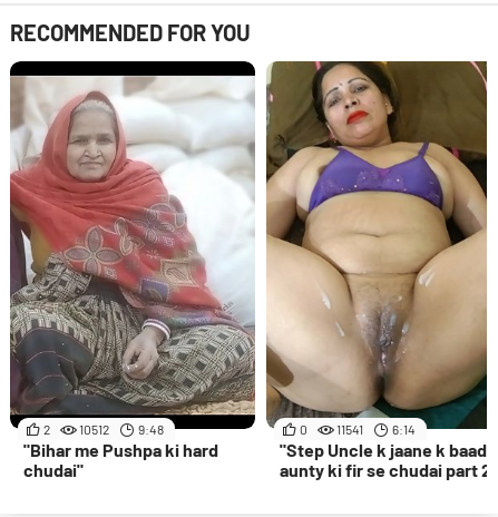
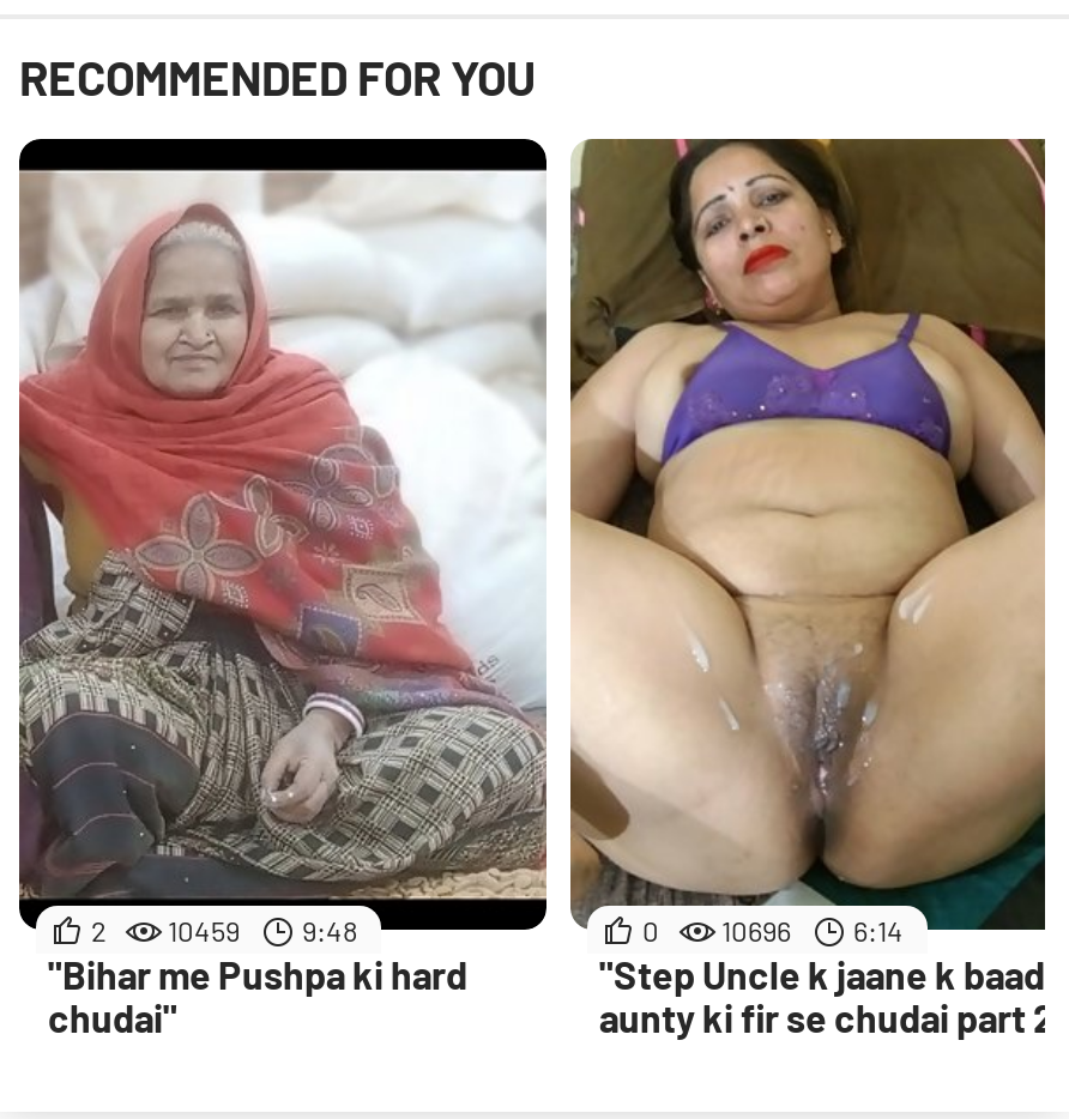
[43,421,164,437] 2 10512 9:48 -> [91,913,357,946] 2 10459 9:48
[300,421,416,437] 0 11541 6:14 -> [642,913,904,946] 0 10696 6:14

